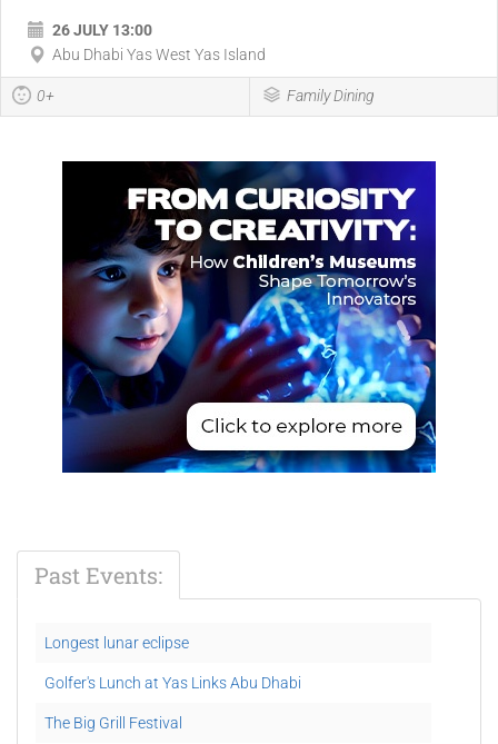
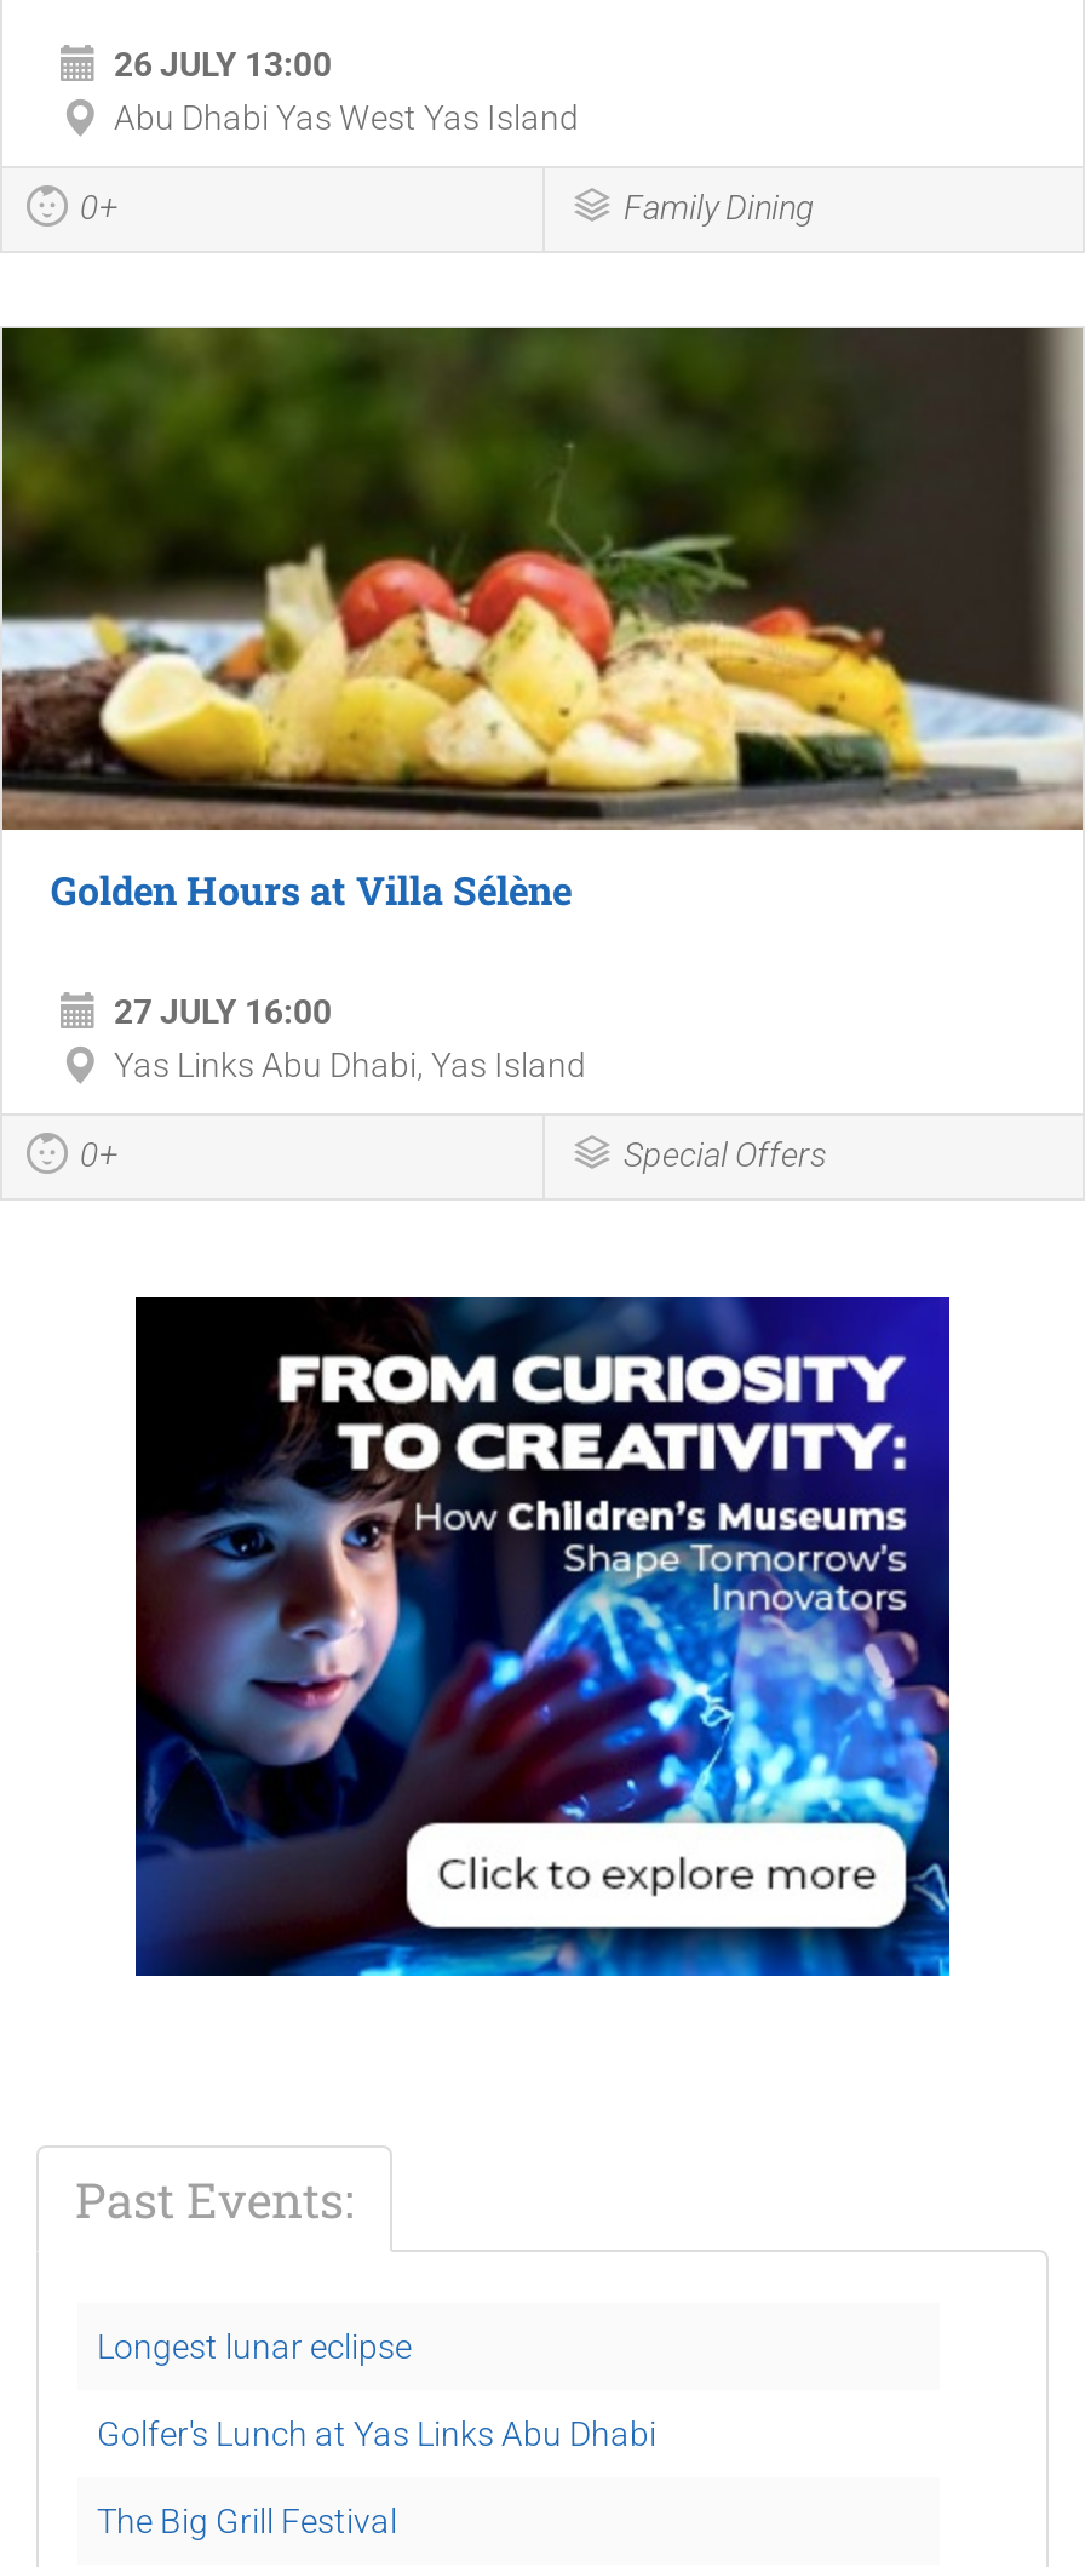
none -> [7,326,1078,1175] [image] | Golden Hours at Villa Sélène | 27 JULY 16:00 | Yas Links Abu Dhabi, Yas Island | 0+ | Special Offers

